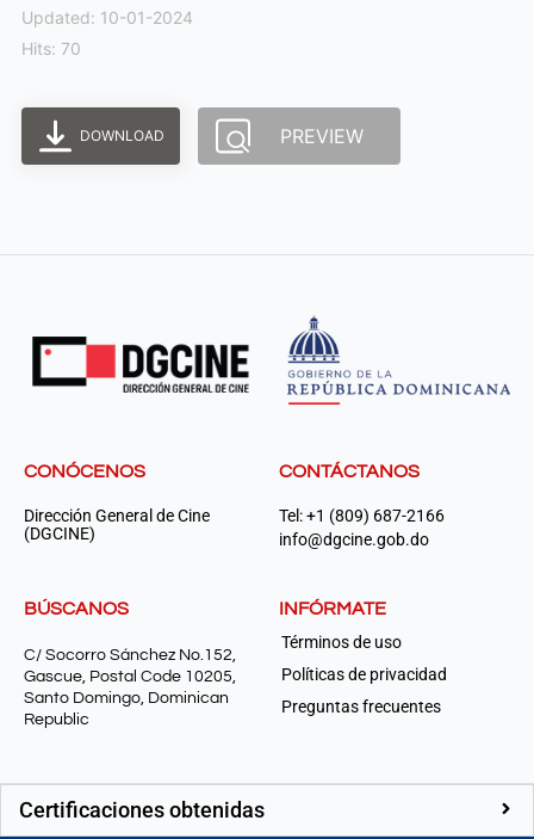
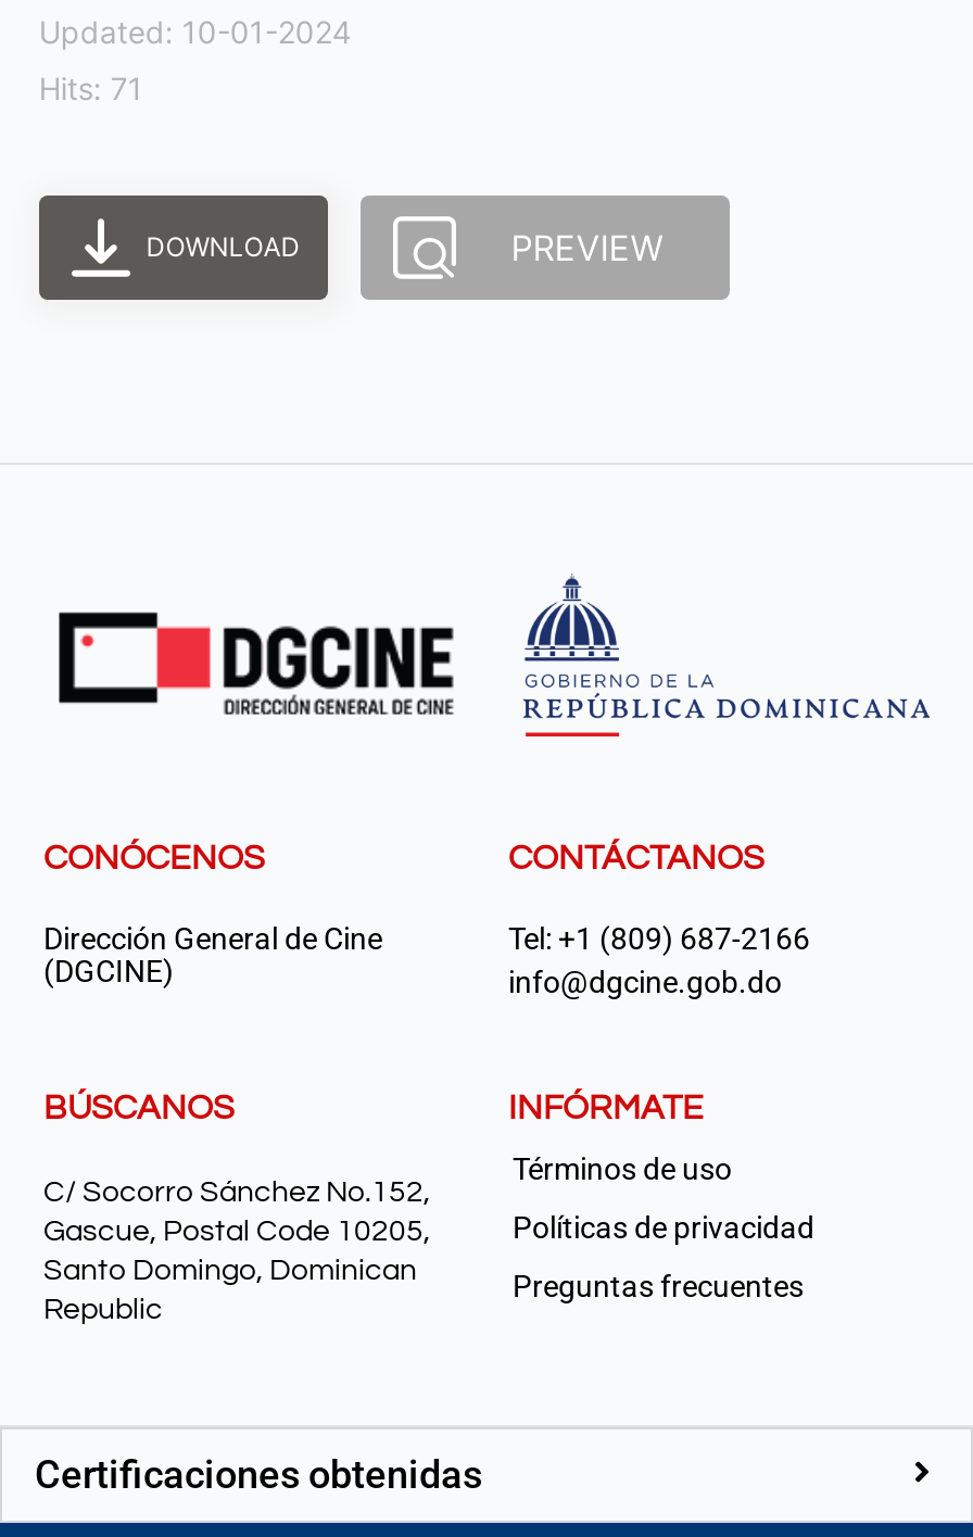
[21,38,81,59] Hits: 70 -> [39,70,143,107] Hits: 71

